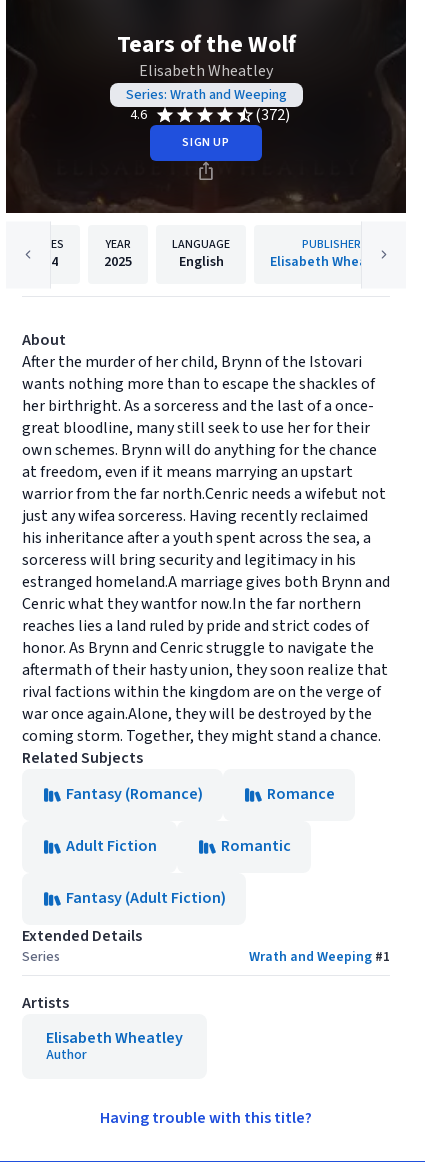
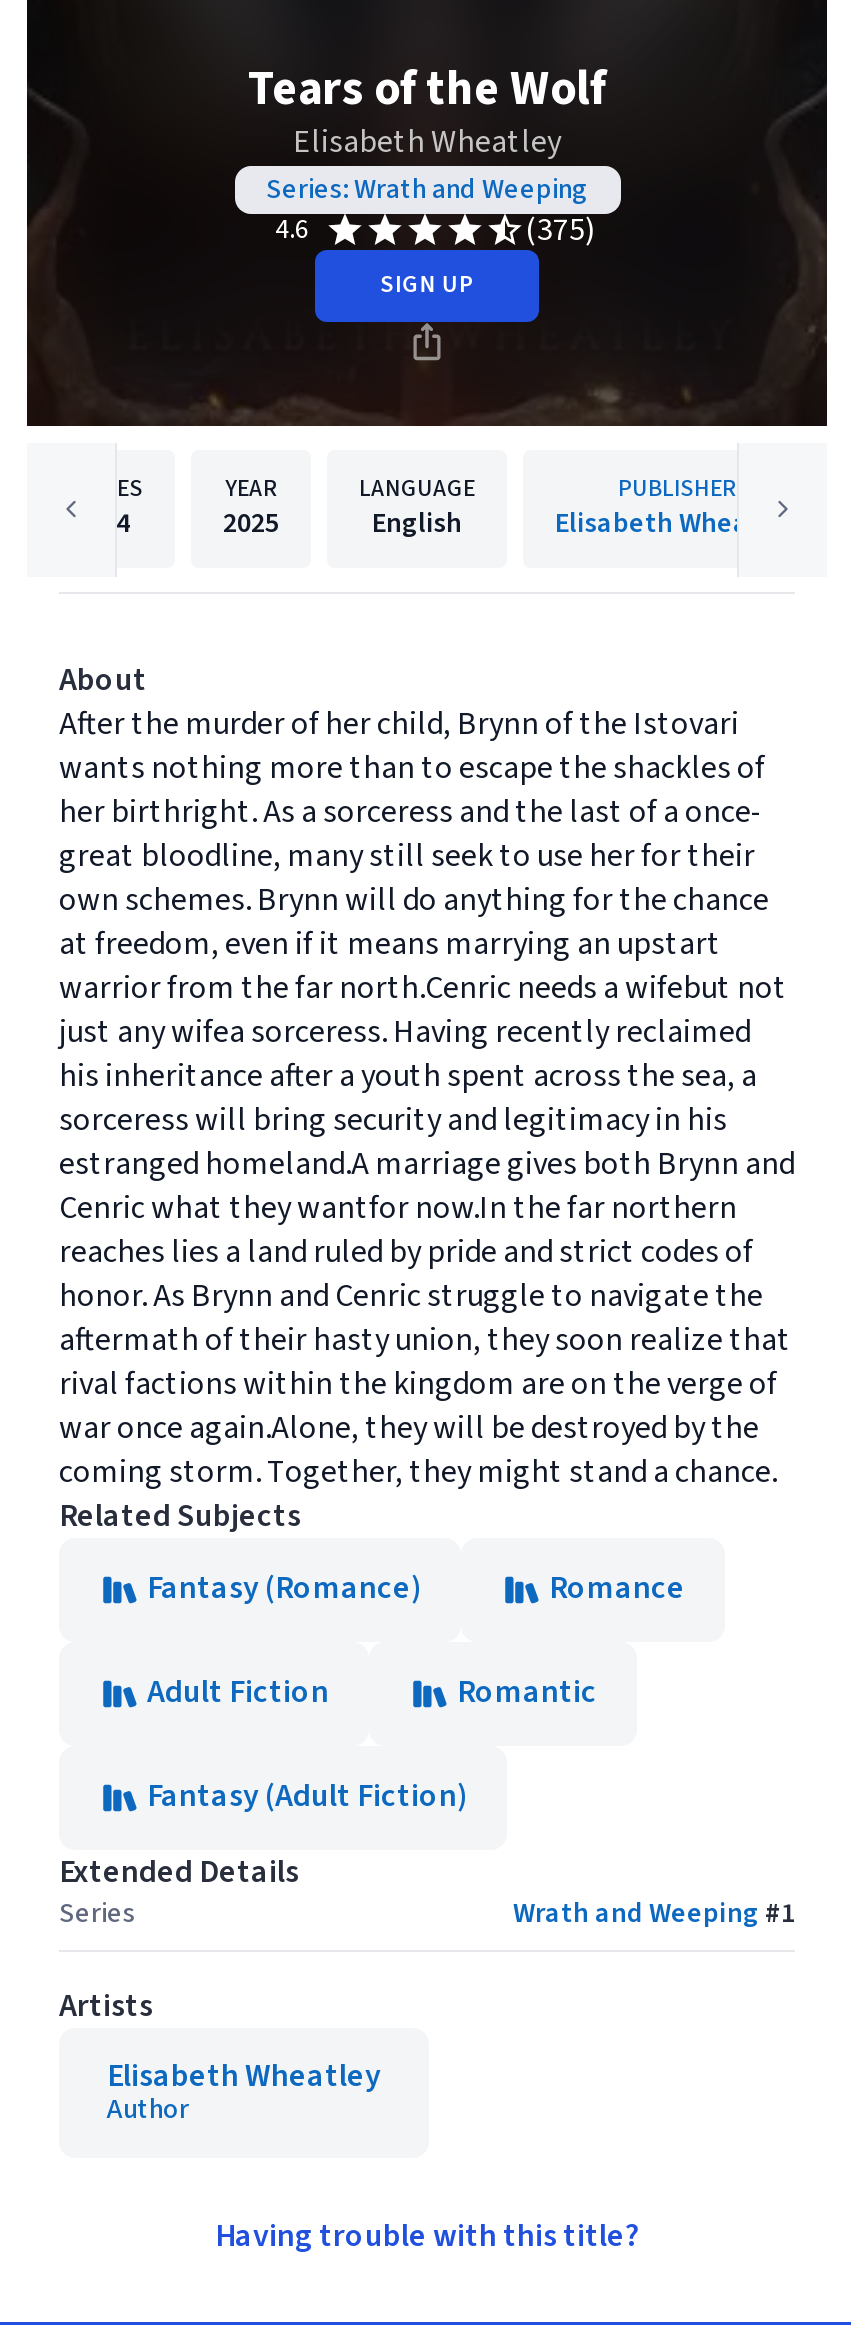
[255,104,290,126] (372) -> [525,208,595,252] (375)

